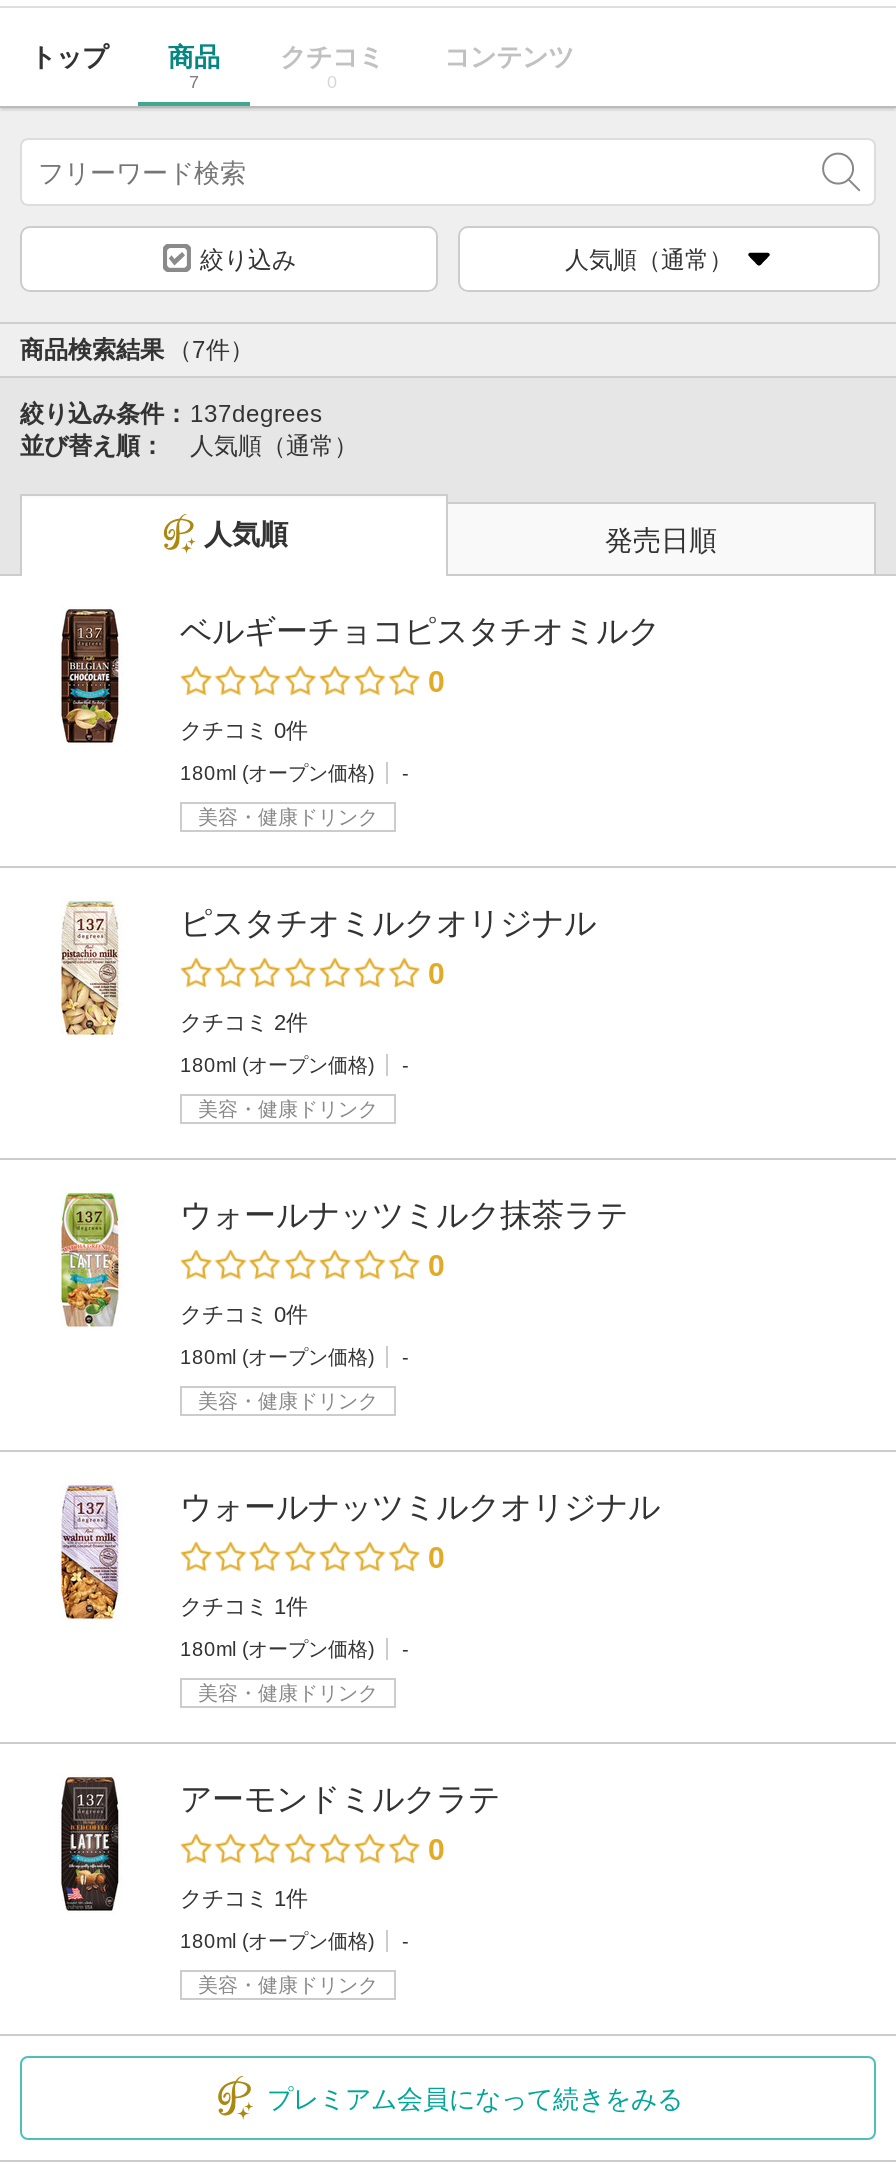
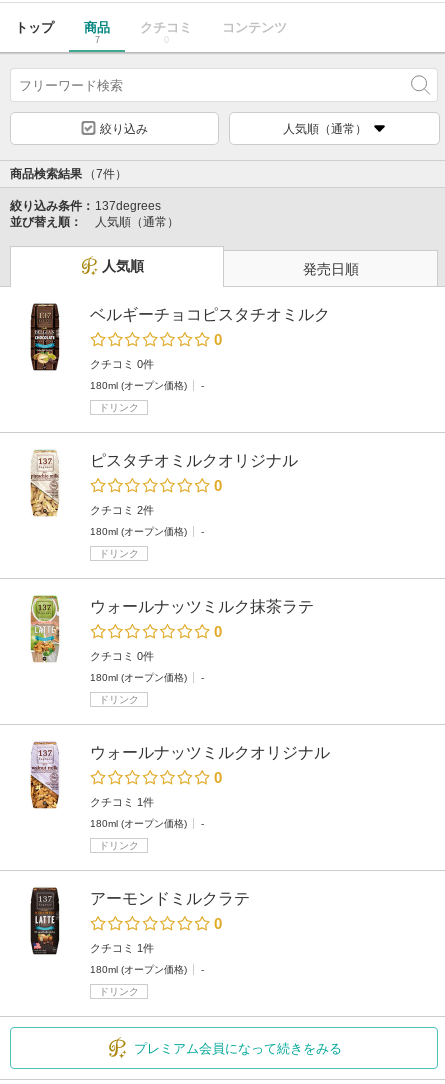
[198,806,378,828] 美容・健康ドリンク -> [99,402,139,413] ドリンク
[198,1098,378,1120] 美容・健康ドリンク -> [99,548,139,559] ドリンク
[198,1390,378,1412] 美容・健康ドリンク -> [99,694,139,705] ドリンク
[198,1682,378,1704] 美容・健康ドリンク -> [99,840,139,851] ドリンク
[198,1974,378,1996] 美容・健康ドリンク -> [99,986,139,997] ドリンク

